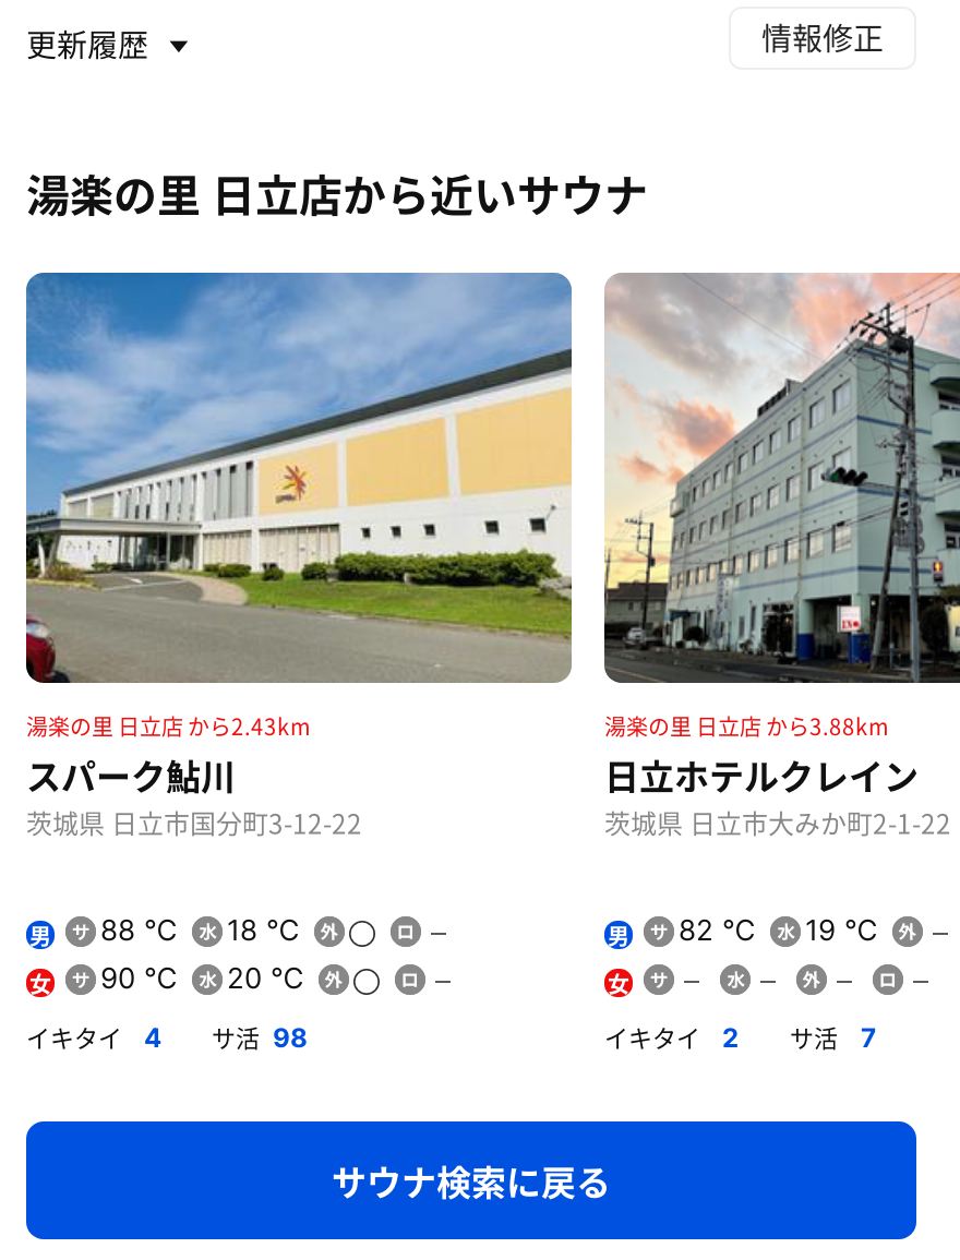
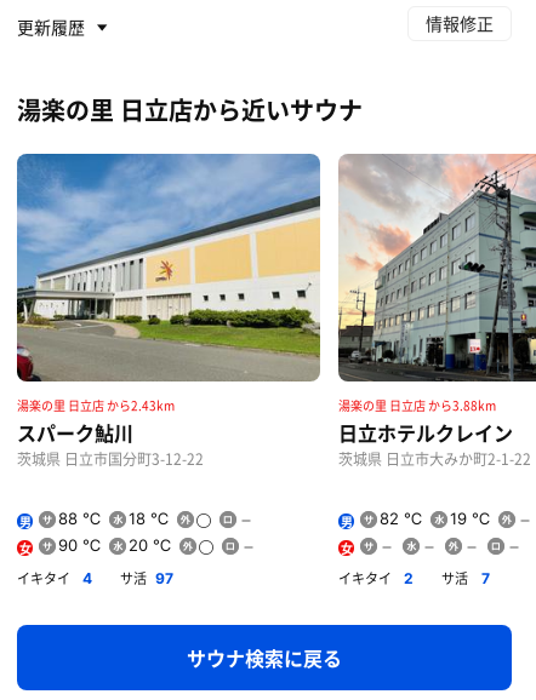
[26,1018,308,1055] イキタイ 4 サ活 98 -> [17,567,173,588] イキタイ 4 サ活 97

